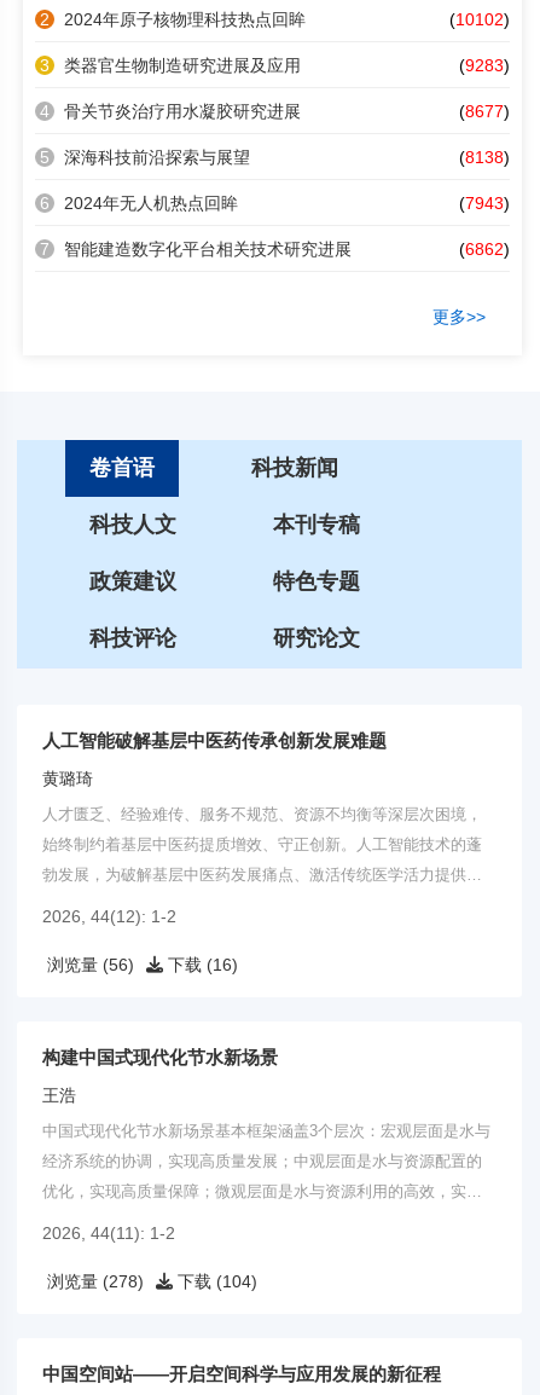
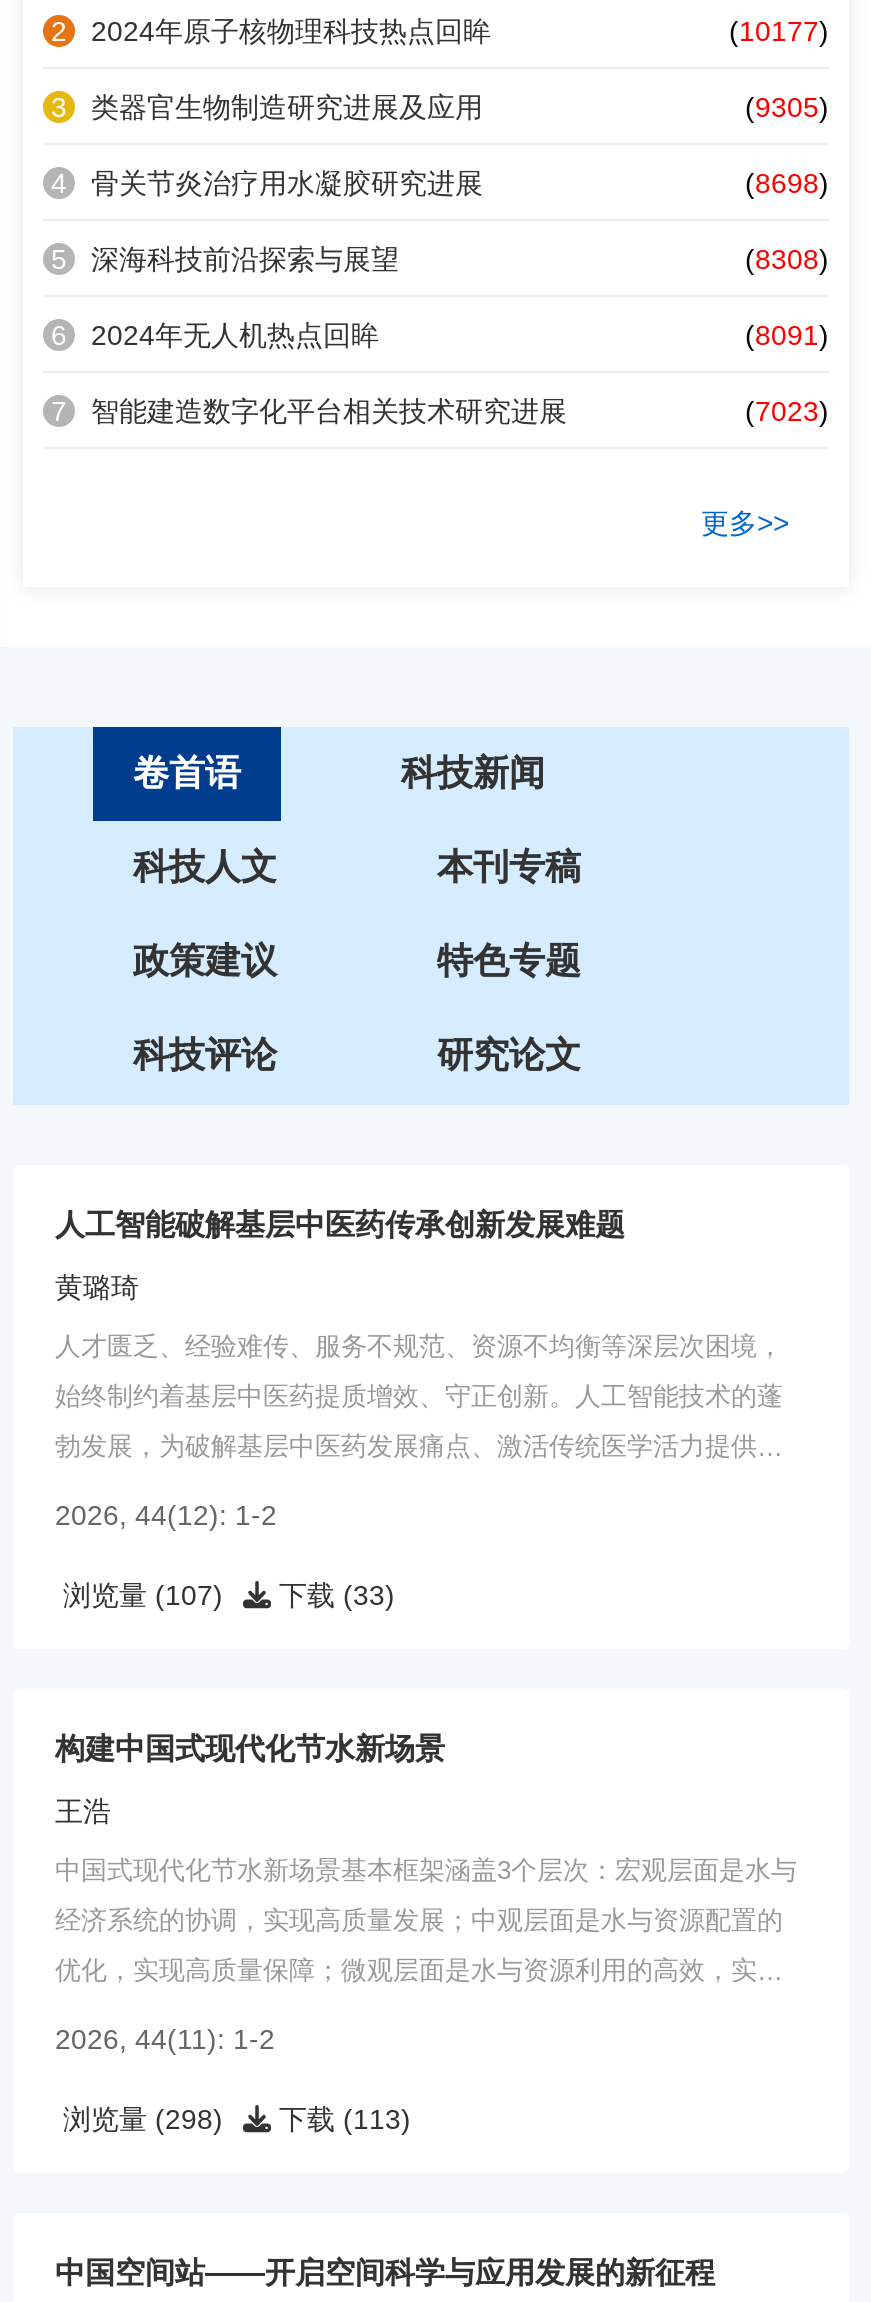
[449,10,510,30] (10102) -> [729,16,829,48] (10177)
[459,56,510,76] (9283) -> [745,92,829,124] (9305)
[459,102,510,121] (8677) -> [745,168,829,200] (8698)
[459,148,510,167] (8138) -> [745,244,829,276] (8308)
[459,194,510,213] (7943) -> [745,320,829,352] (8091)
[459,240,510,259] (6862) -> [745,396,829,428] (7023)
[42,956,134,975] 浏览量 (56) -> [55,1580,223,1612] 浏览量 (107)
[163,956,238,975] 下载 (16) -> [271,1580,395,1612] 下载 (33)
[42,1272,144,1292] 浏览量 (278) -> [55,2104,223,2136] 浏览量 (298)
[173,1272,257,1292] 下载 (104) -> [271,2104,411,2136] 下载 (113)

